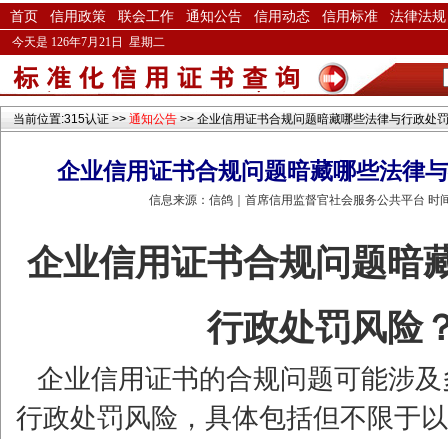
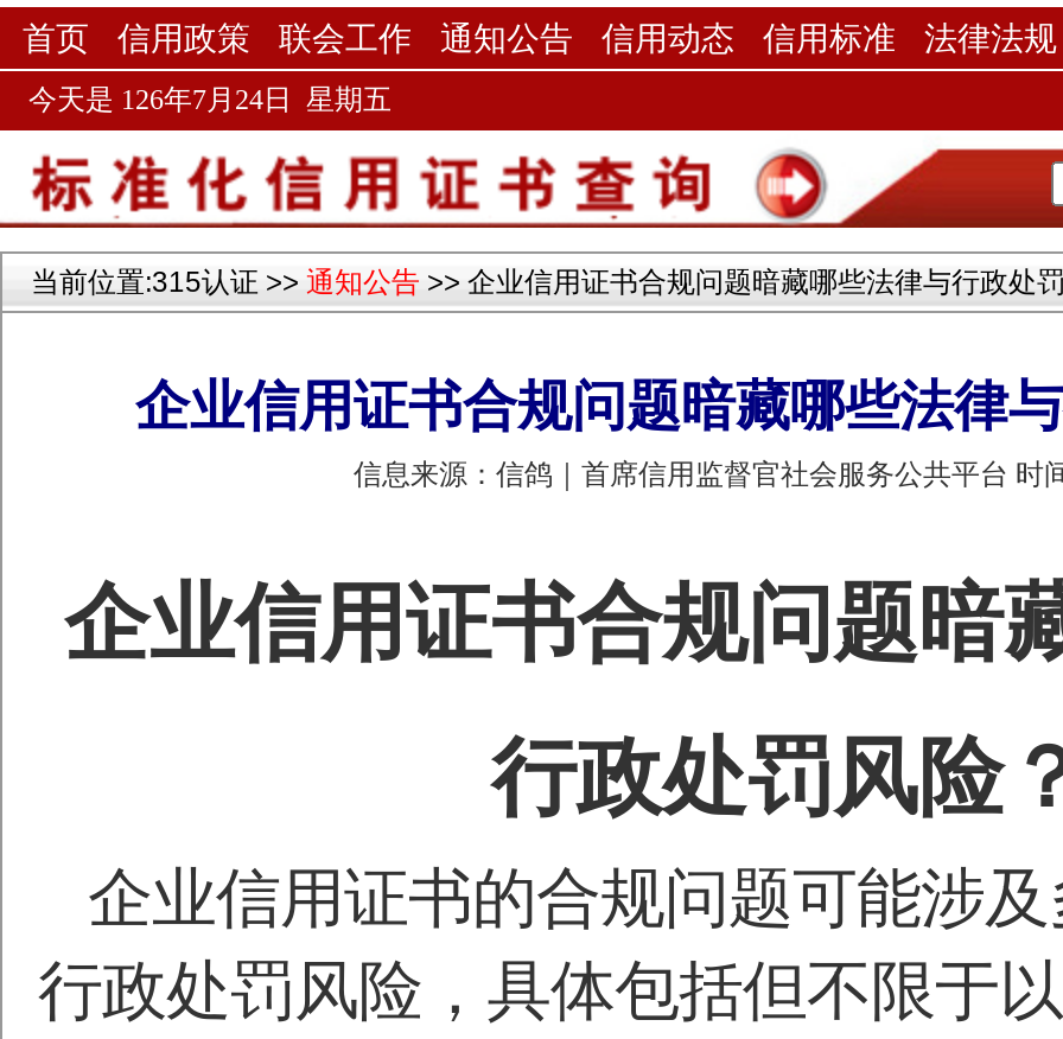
[12,35,168,49] 今天是 126年7月21日 星期二 -> [28,83,399,116] 今天是 126年7月24日 星期五

